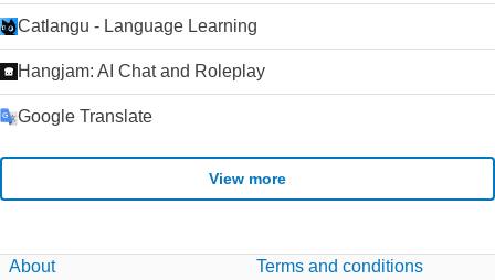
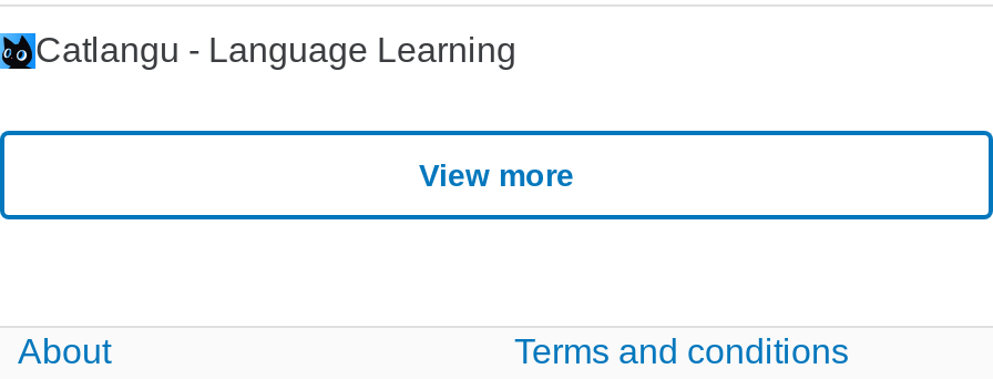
[18,62,265,126] Hangjam: AI Chat and Roleplay | Google Translate -> none

